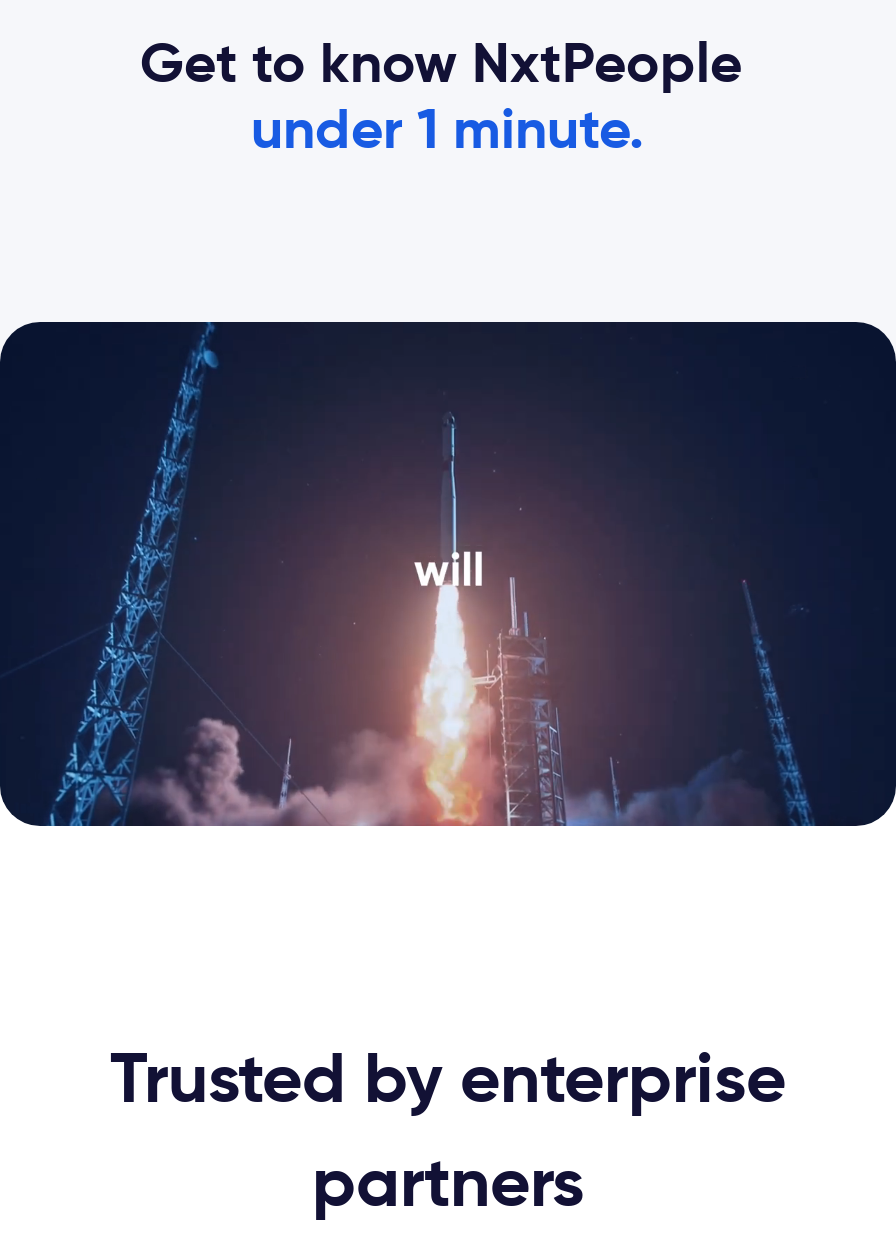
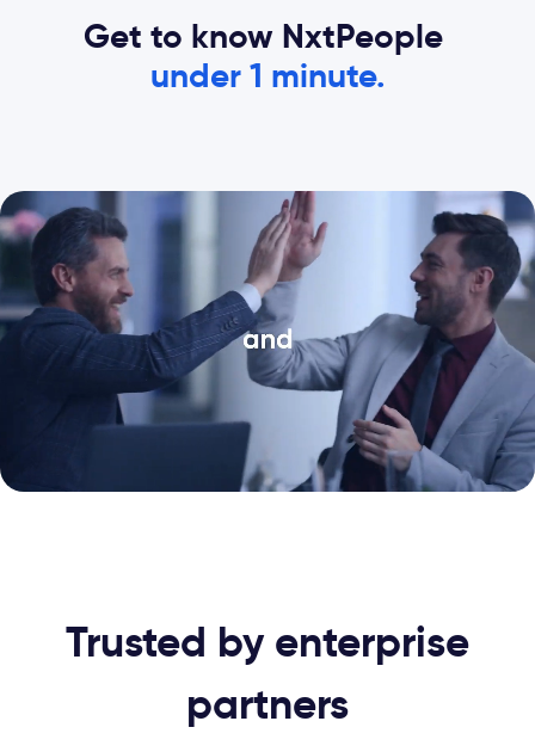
[6,320,890,828] [image] -> [4,190,531,493] [image]

